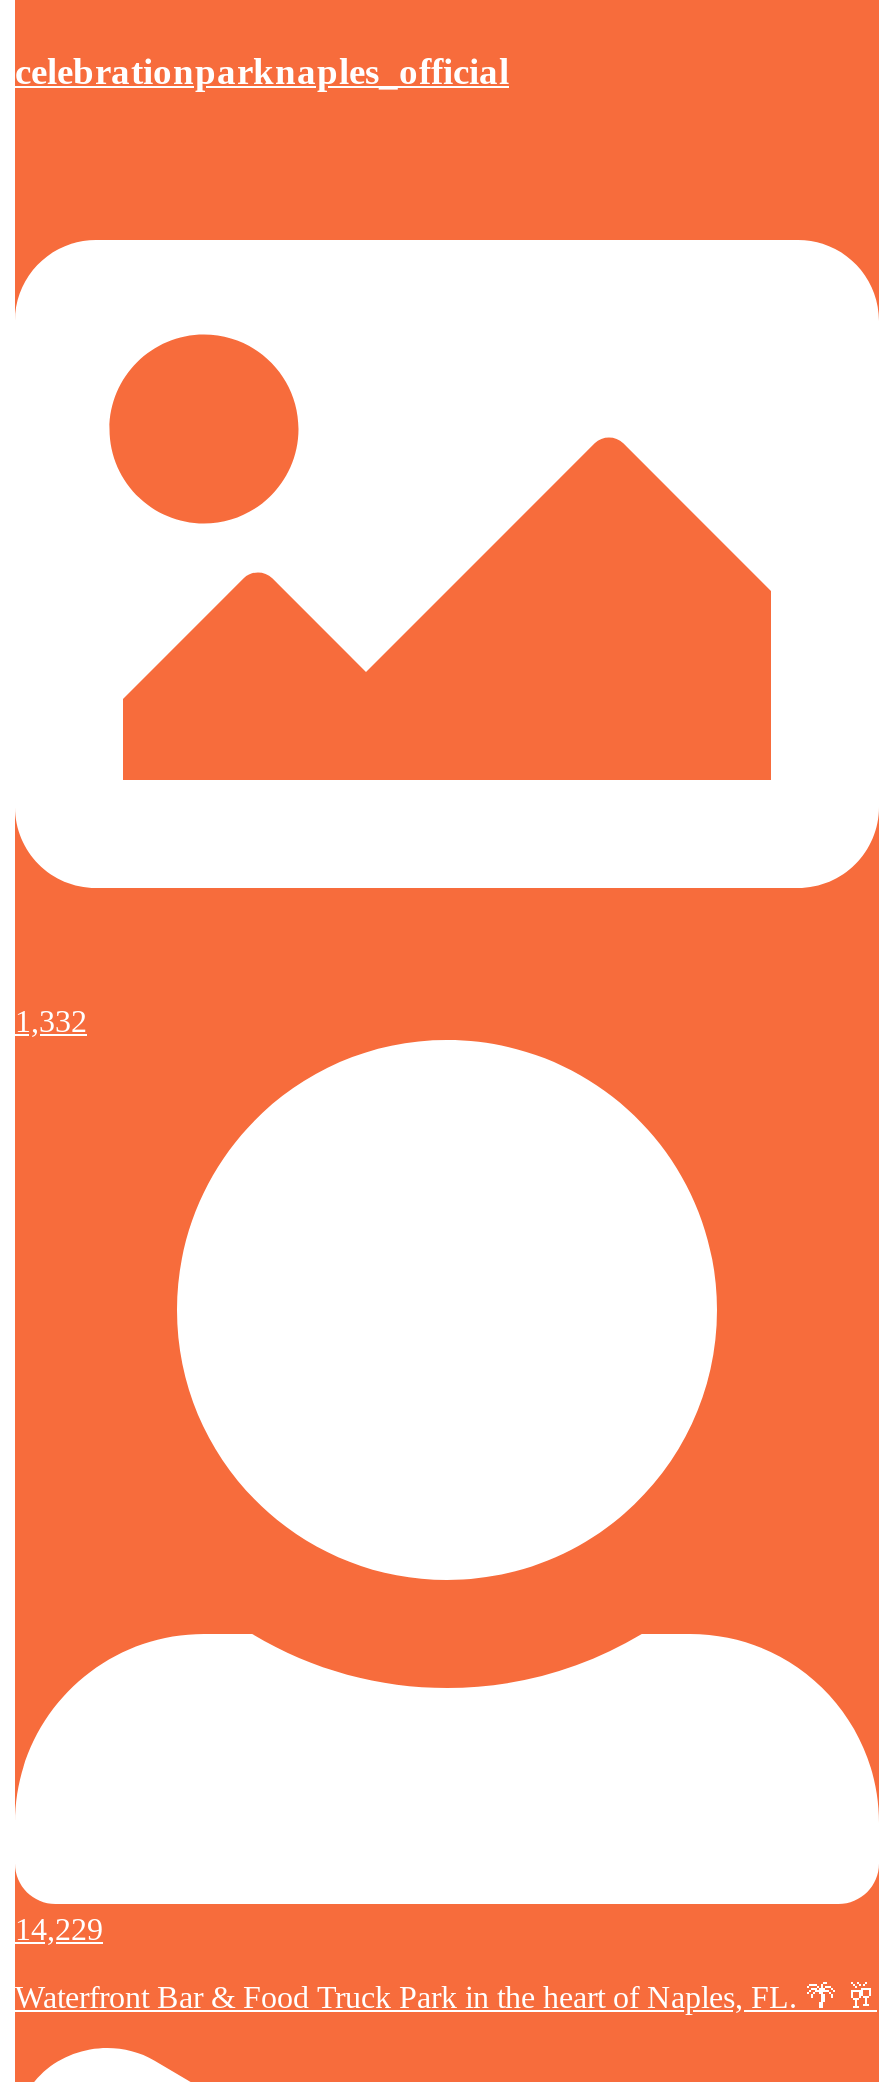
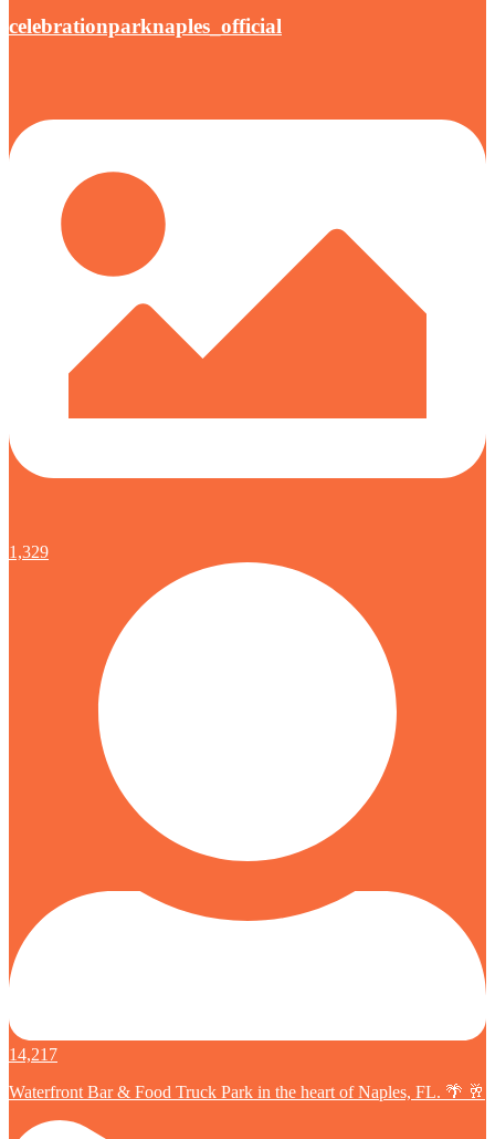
[15,1004,87,1038] 1,332 -> [9,542,49,561] 1,329
[15,1912,103,1946] 14,229 -> [9,1045,57,1064] 14,217

